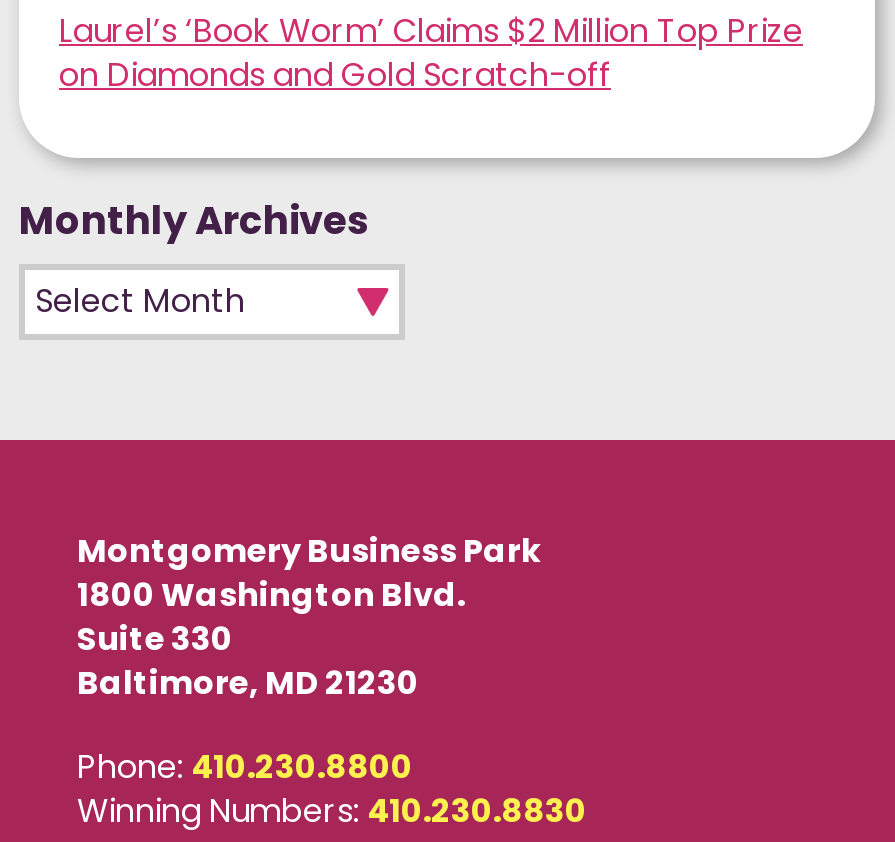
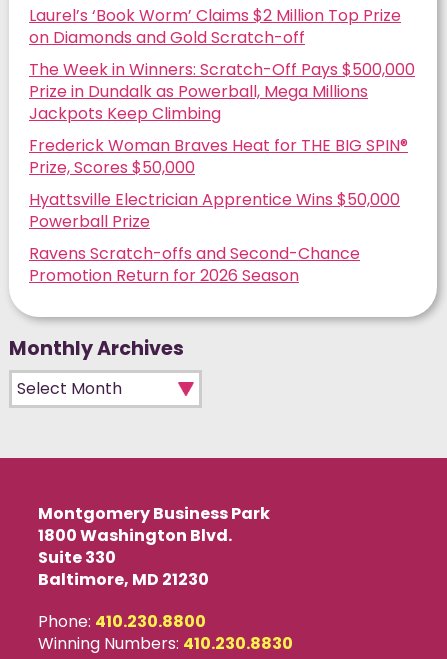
none -> [29,58,415,287] The Week in Winners: Scratch-Off Pays $500,000 | Prize in Dundalk as Powerball, Mega Millions | Jackpots Keep Climbing | Frederick Woman Braves Heat for THE BIG SPIN® | Prize, Scores $50,000 | Hyattsville Electrician Apprentice Wins $50,000 | Powerball Prize | Ravens Scratch-offs and Second-Chance | Promotion Return for 2026 Season

